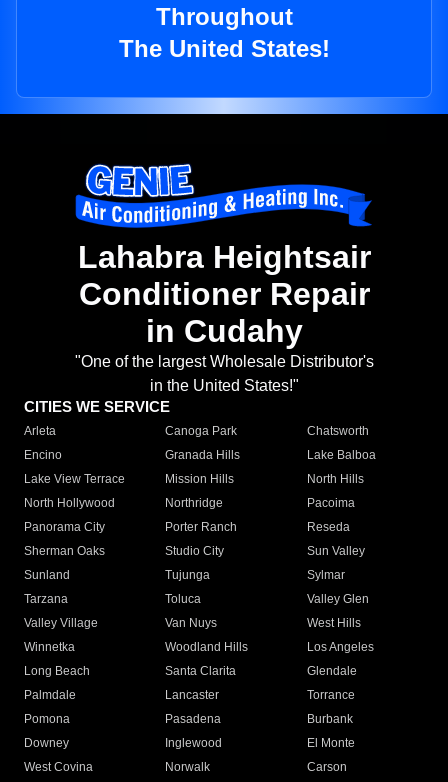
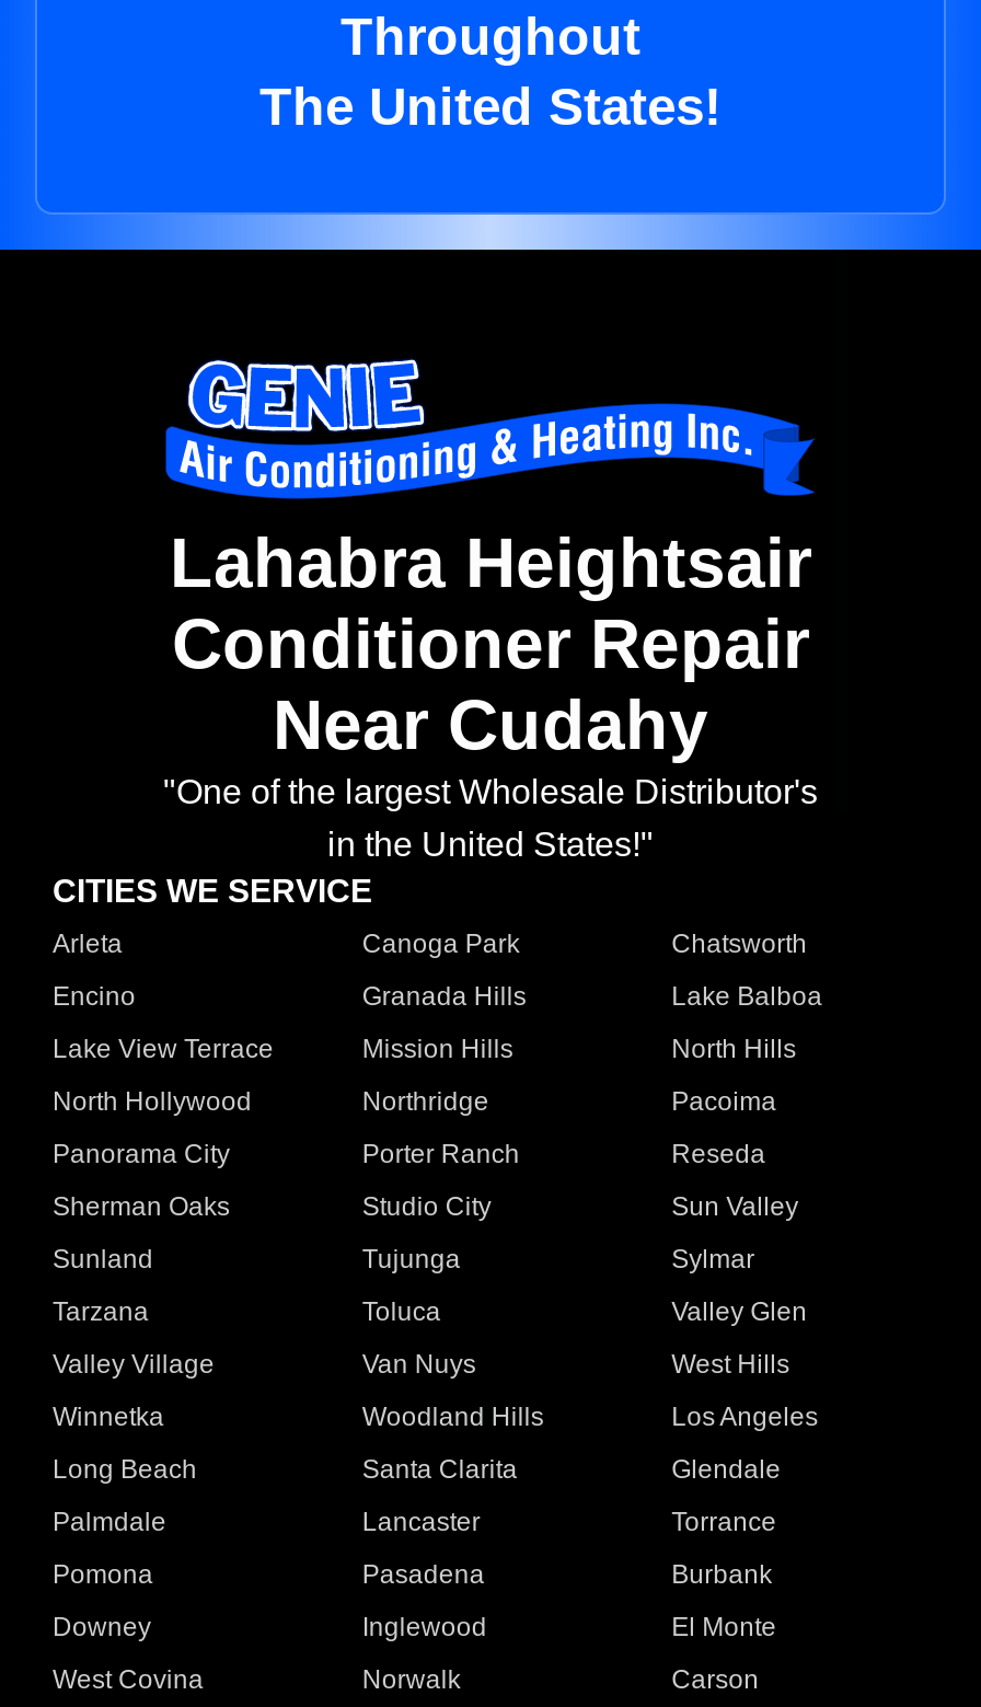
[145,313,302,349] in Cudahy -> [273,686,708,765] Near Cudahy

